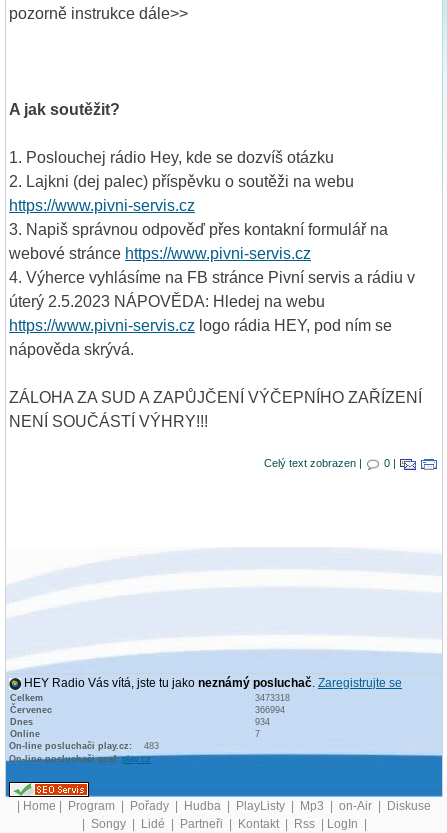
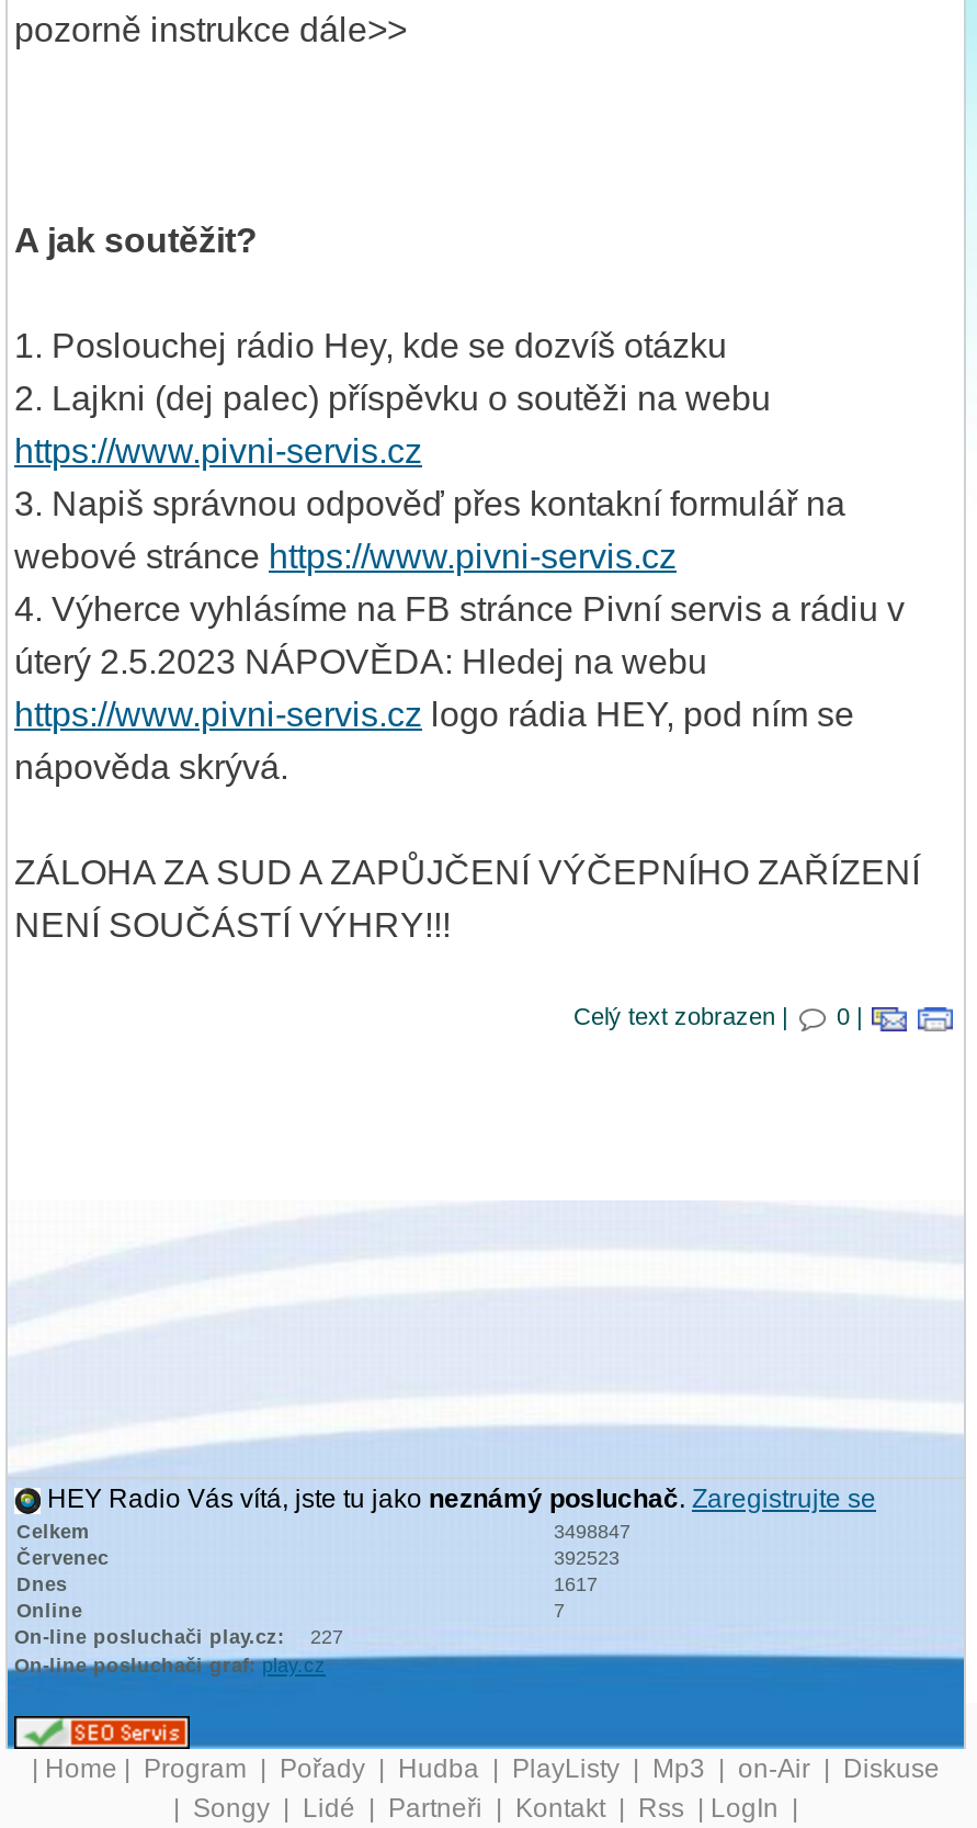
[255,693,290,703] 3473318 -> [554,1521,630,1543] 3498847
[255,705,285,715] 366994 -> [554,1547,620,1569] 392523
[255,717,270,727] 934 -> [554,1573,598,1595] 1617
[9,741,159,751] On-line posluchači play.cz: 483 -> [14,1626,343,1648] On-line posluchači play.cz: 227

